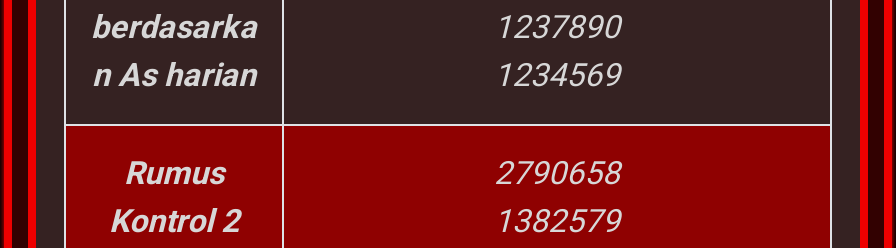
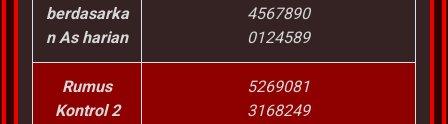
[494,8,620,46] 1237890 -> [247,4,310,23] 4567890
[494,56,620,94] 1234569 -> [247,28,310,47] 0124589
[494,154,620,192] 2790658 -> [247,77,310,96] 5269081
[494,202,620,240] 1382579 -> [247,101,310,120] 3168249

